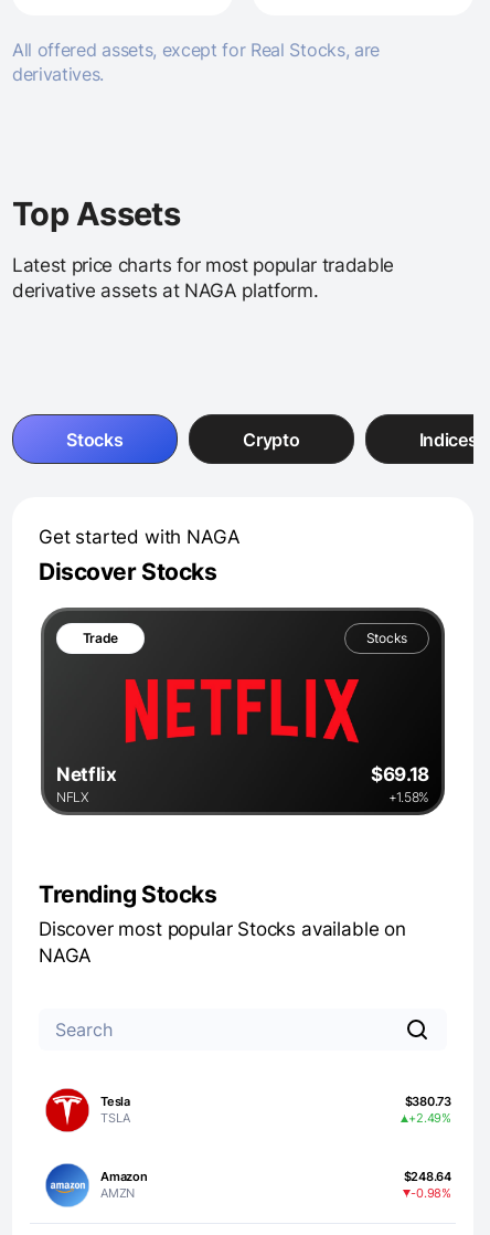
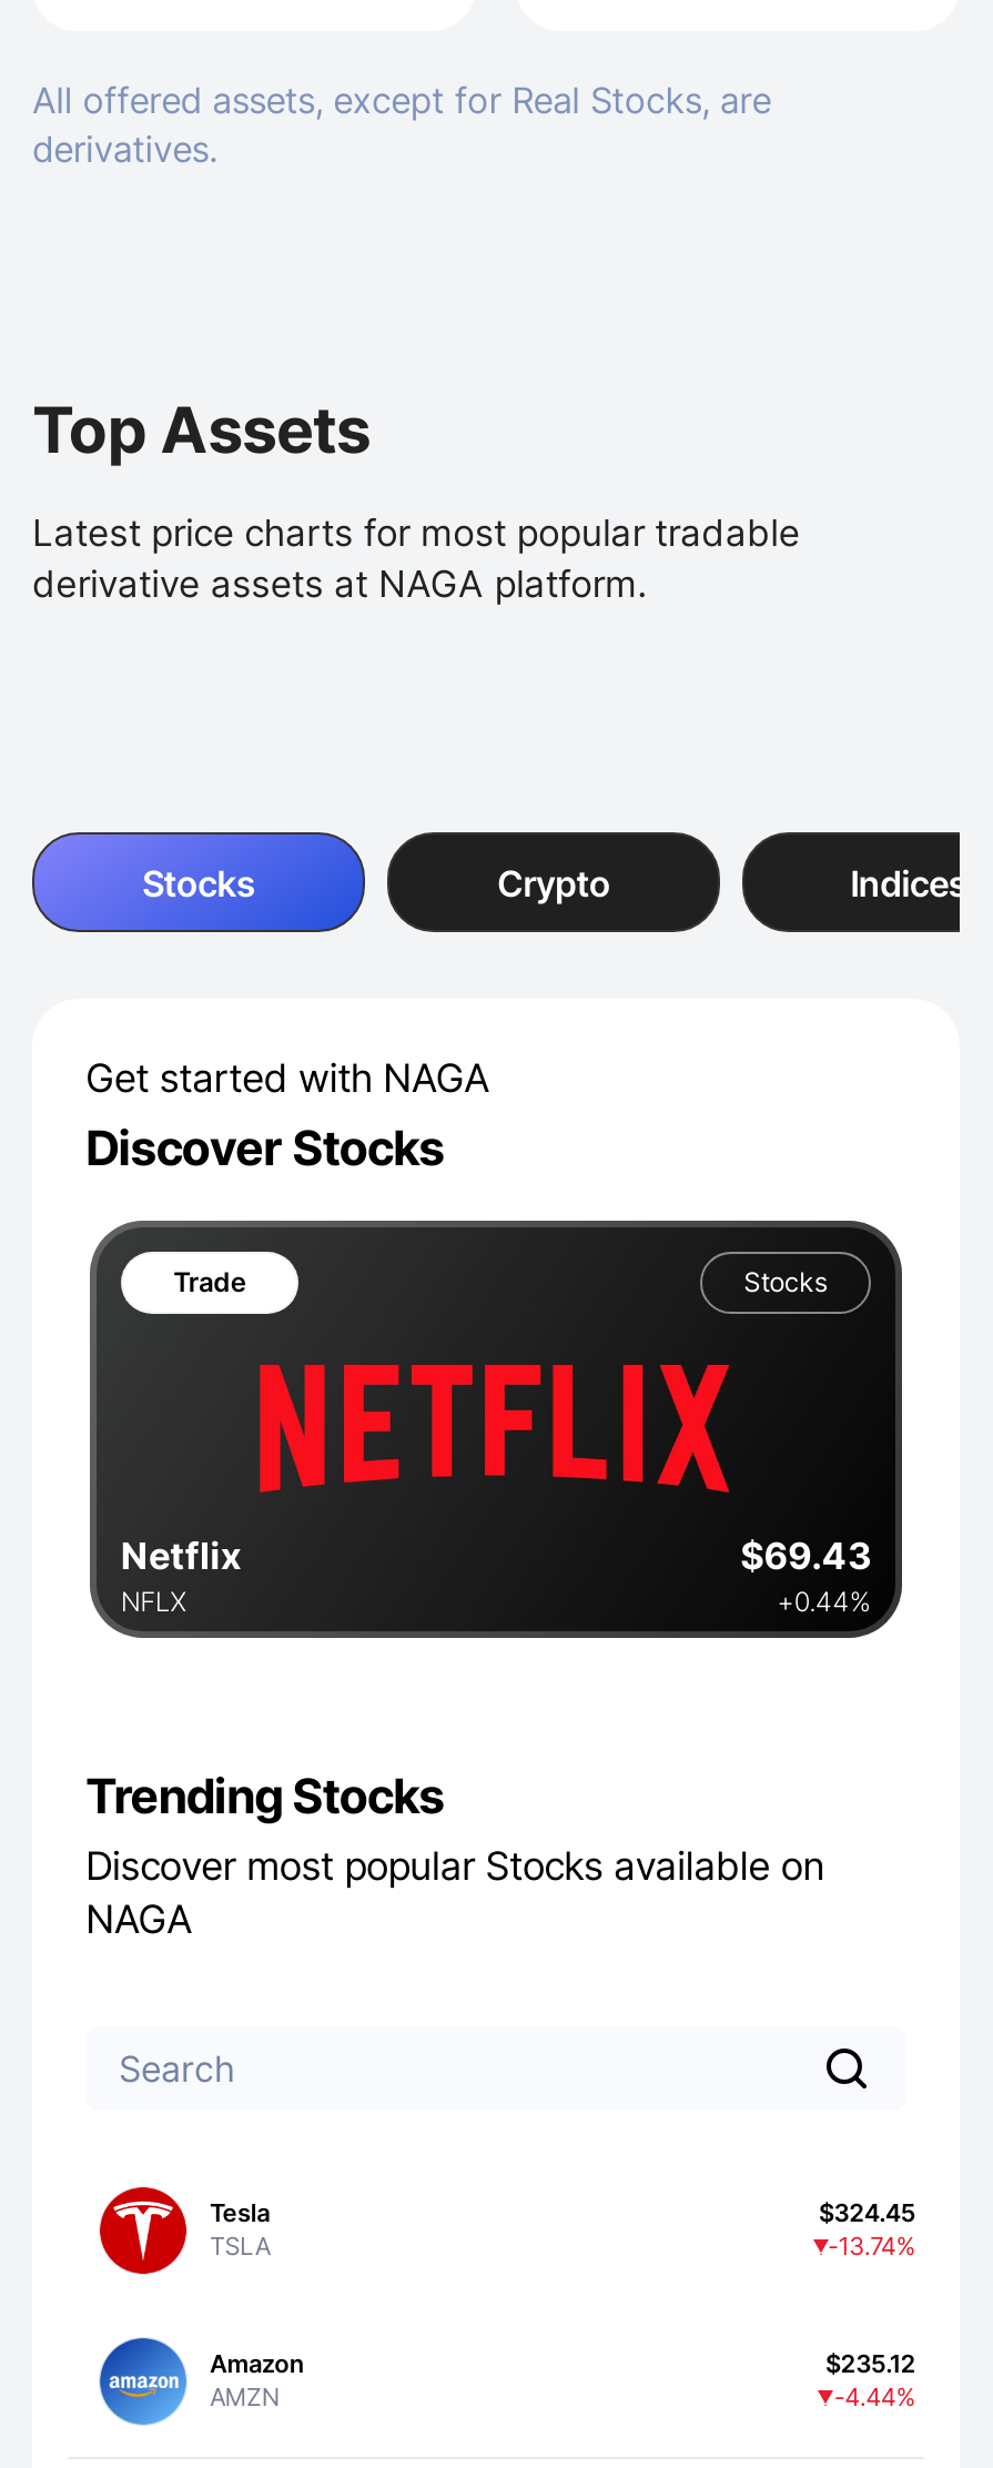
[371,764,429,786] $69.18 -> [740,1534,871,1579] $69.43
[388,789,429,806] +1.58% -> [777,1585,871,1619] +0.44%
[404,1094,451,1109] $380.73 -> [819,2198,915,2229] $324.45
[409,1111,451,1126] +2.49% -> [828,2231,915,2262] -13.74%
[403,1169,451,1185] $248.64 -> [825,2349,915,2380] $235.12
[411,1186,451,1201] -0.98% -> [834,2382,915,2413] -4.44%

